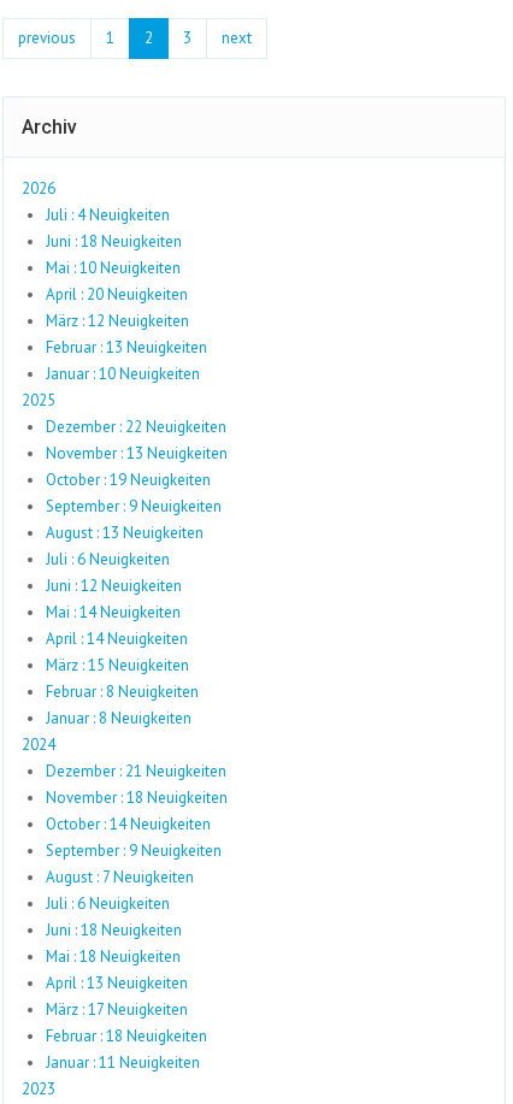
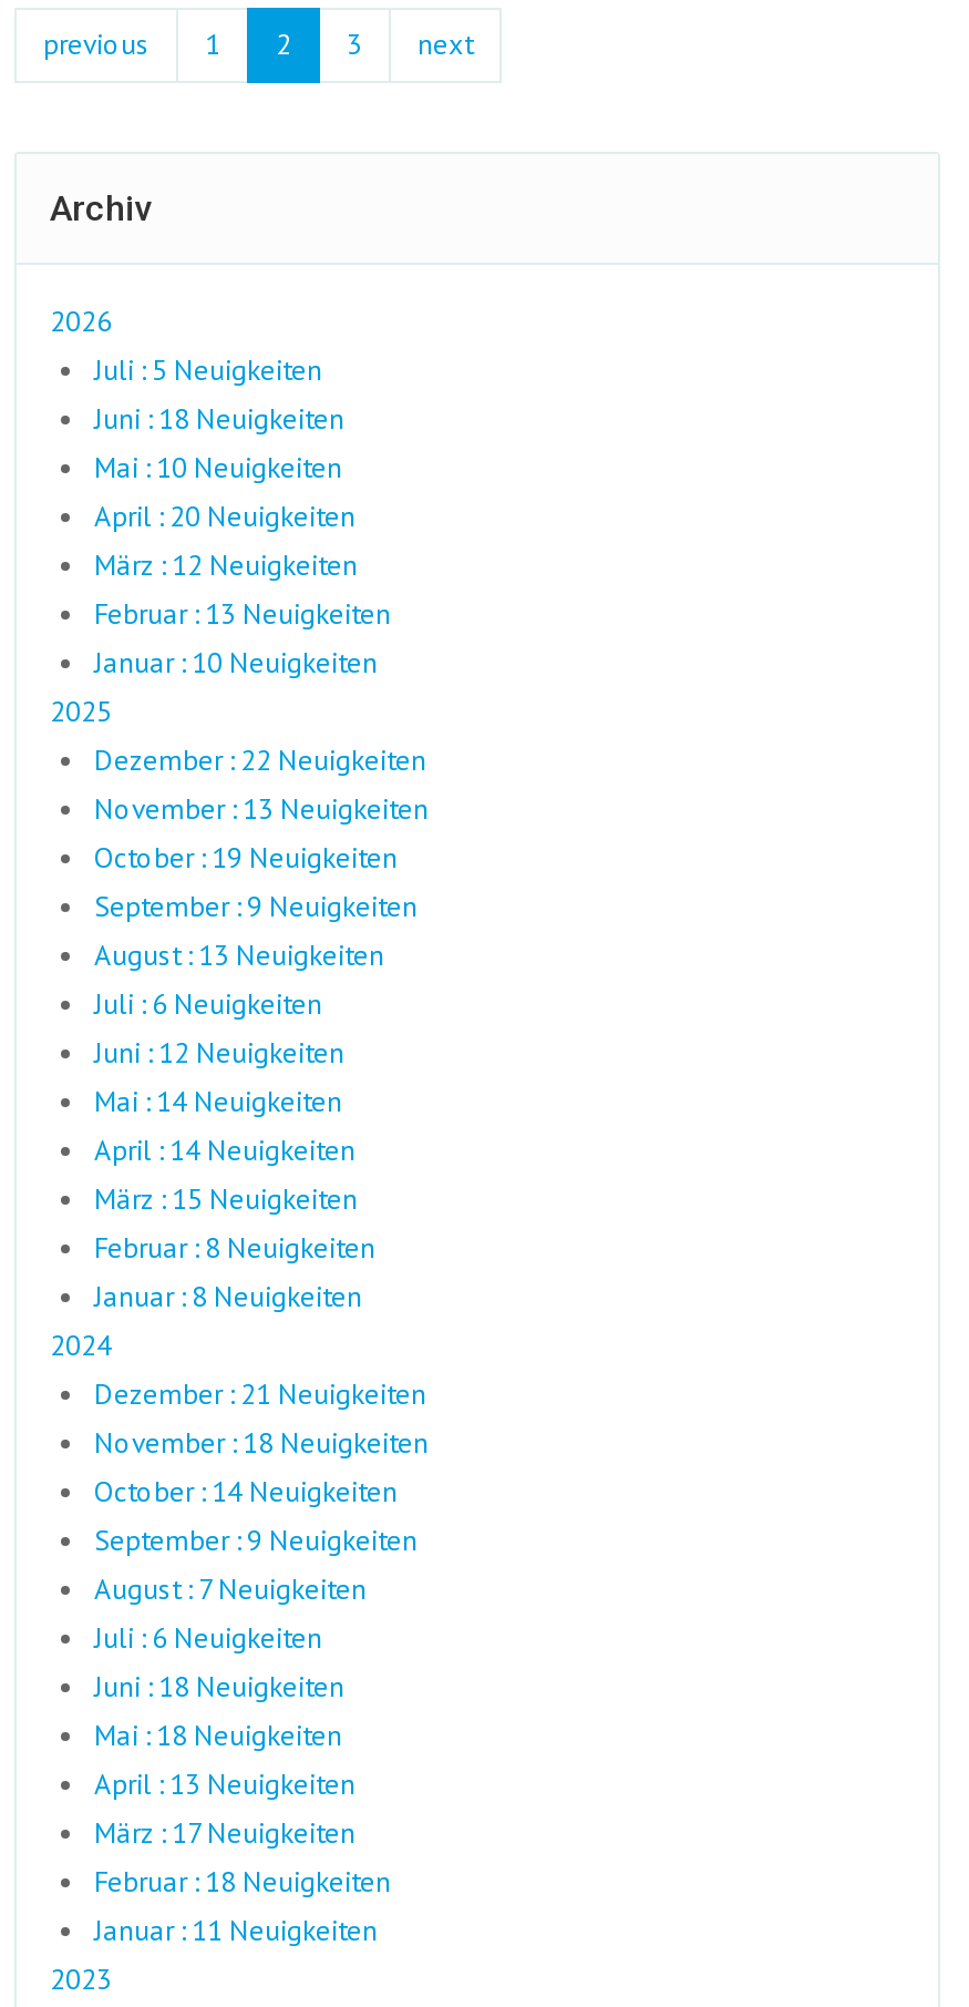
[46,205,170,225] Juli : 4 Neuigkeiten -> [94,351,322,389] Juli : 5 Neuigkeiten

